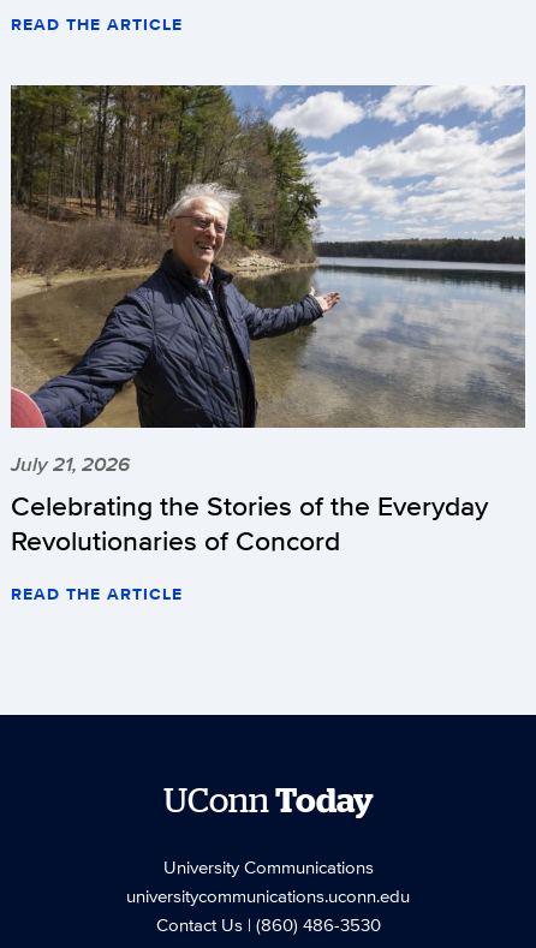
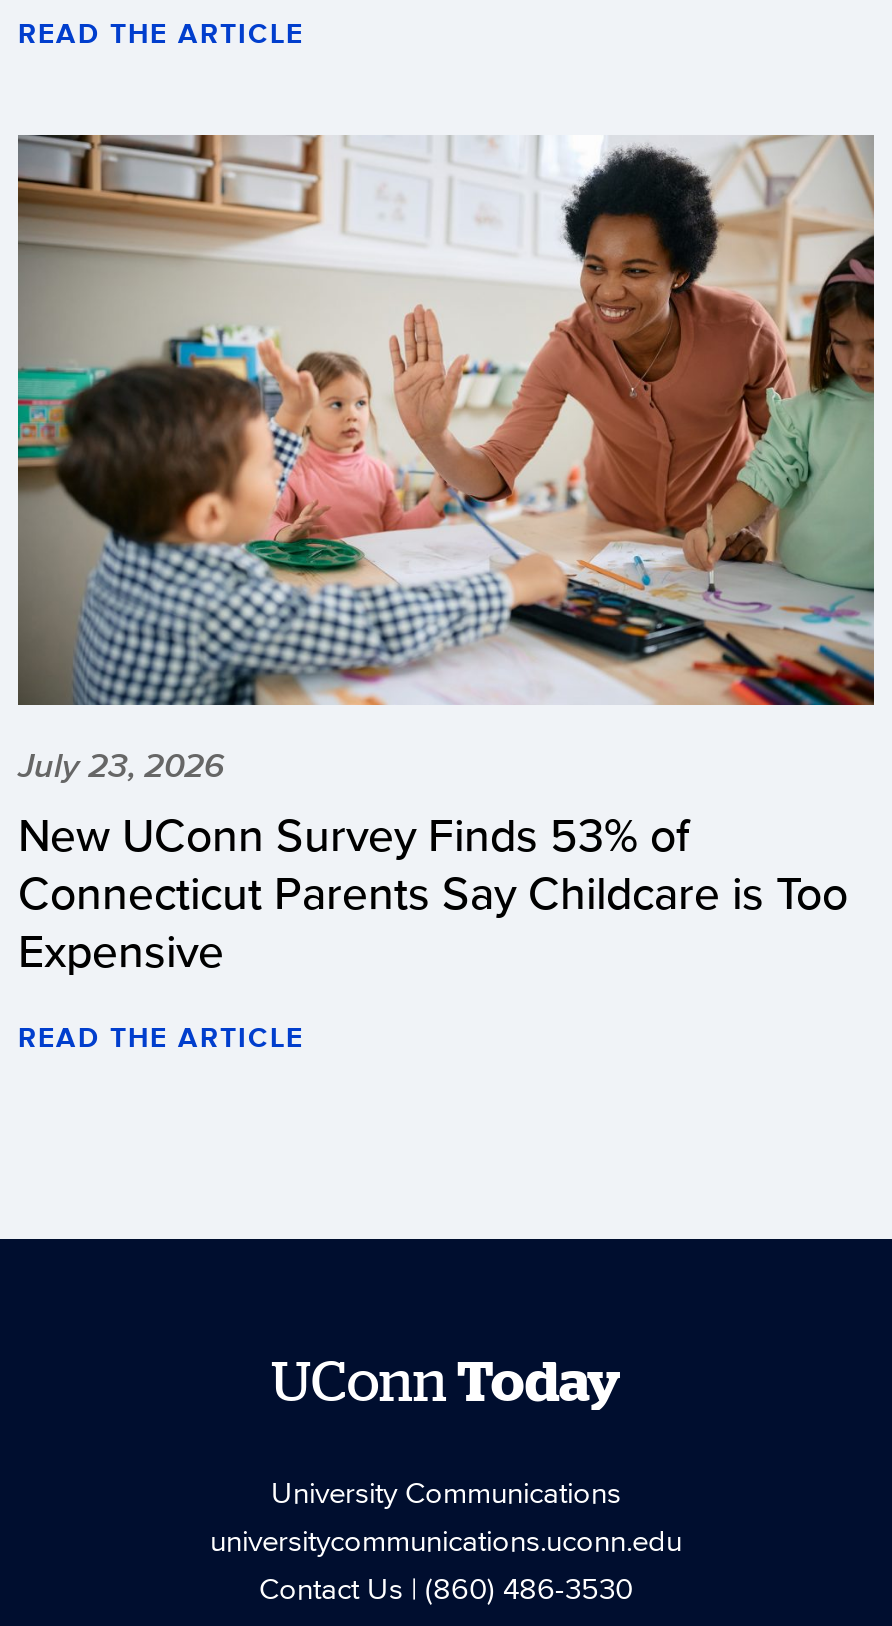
[11,84,525,561] [image] | July 21, 2026 | Celebrating the Stories of the Everyday | Revolutionaries of Concord -> [18,133,876,984] [image] | July 23, 2026 | New UConn Survey Finds 53% of | Connecticut Parents Say Childcare is Too | Expensive

